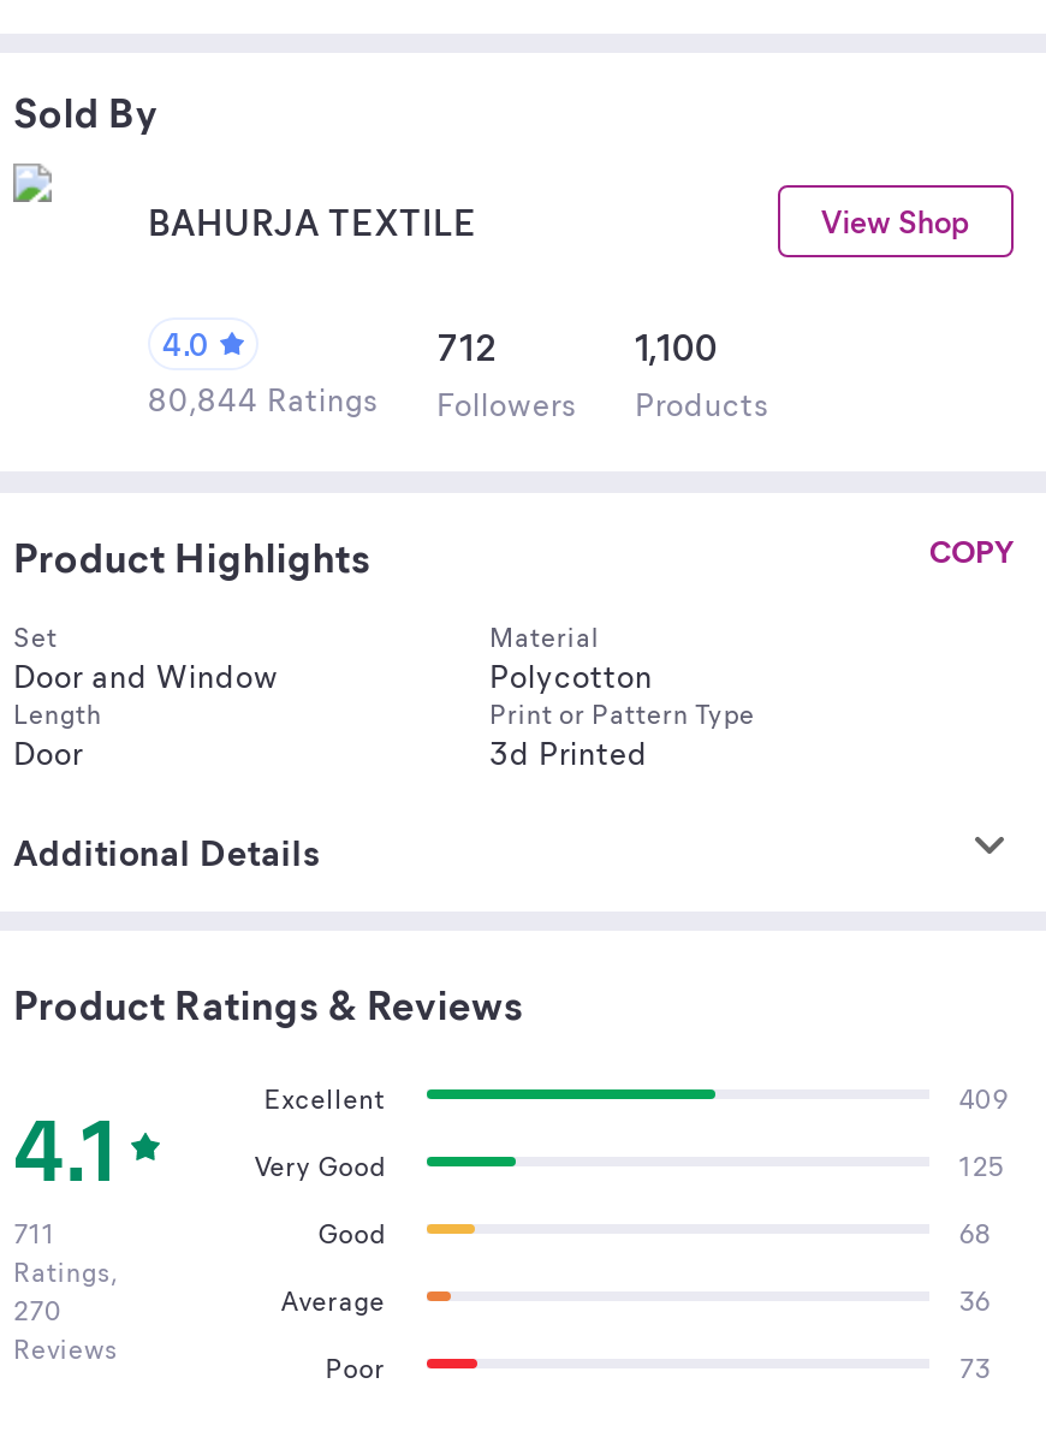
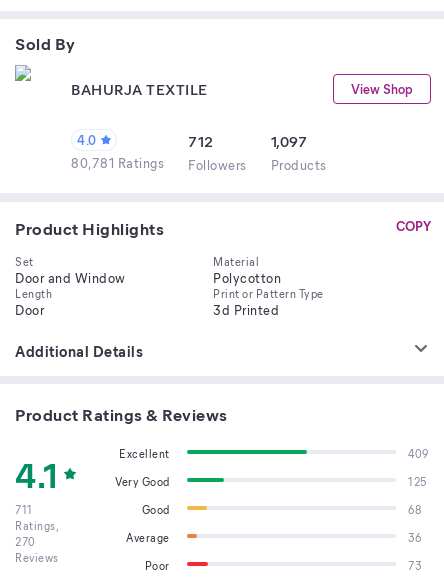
[635,322,718,370] 1,100 -> [270,131,307,151] 1,097
[148,378,769,423] 80,844 Ratings Followers Products -> [71,154,326,173] 80,781 Ratings Followers Products

